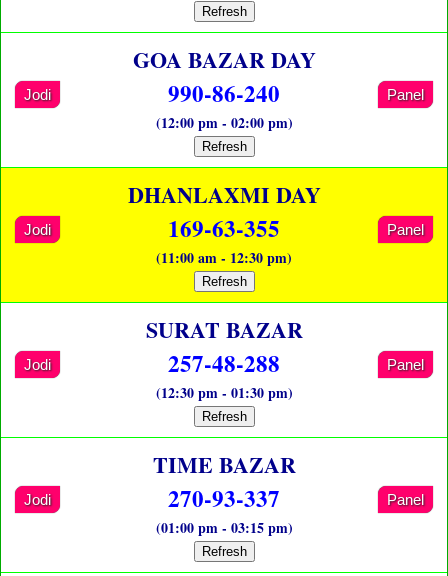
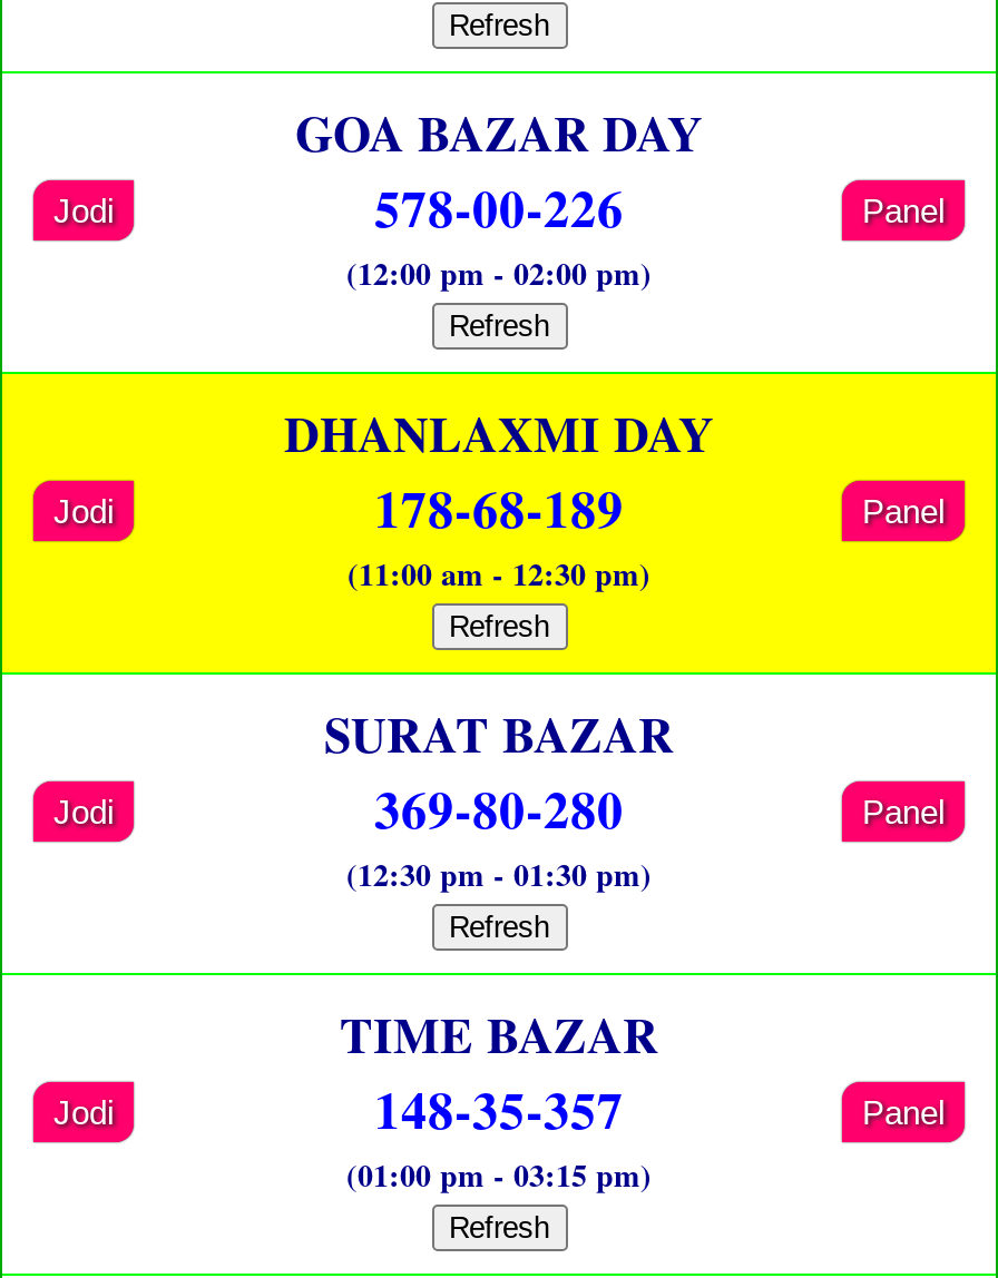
[168,76,280,110] 990-86-240 -> [374,169,624,244] 578-00-226
[168,211,280,245] 169-63-355 -> [374,469,624,545] 178-68-189
[168,346,280,380] 257-48-288 -> [374,770,624,846] 369-80-280
[168,481,280,515] 270-93-337 -> [374,1070,624,1146] 148-35-357

